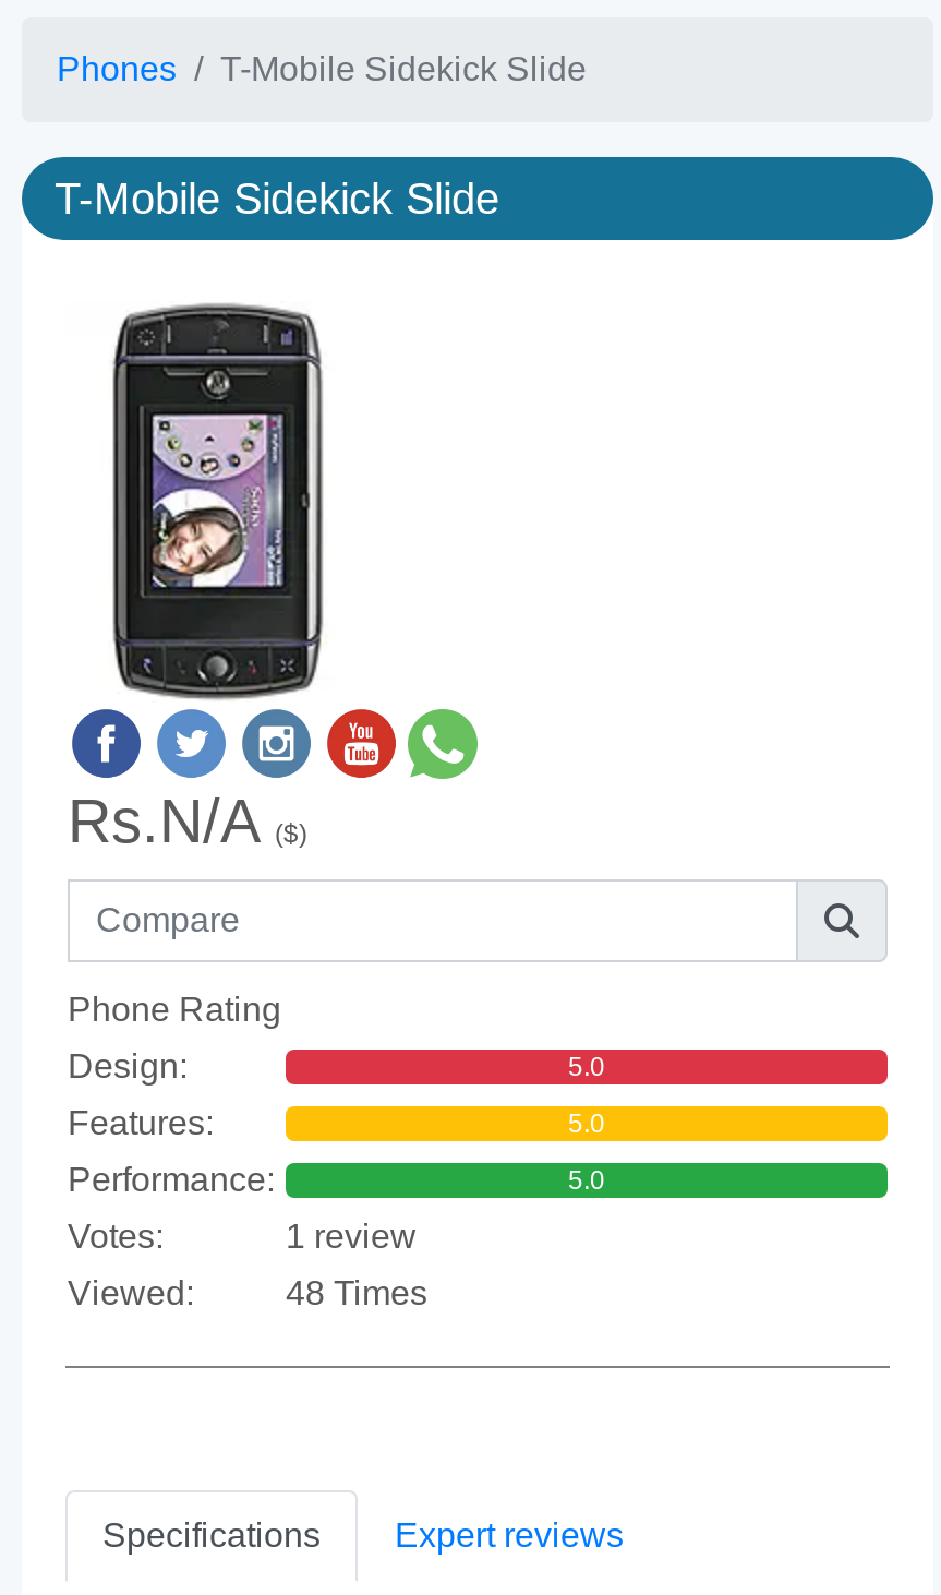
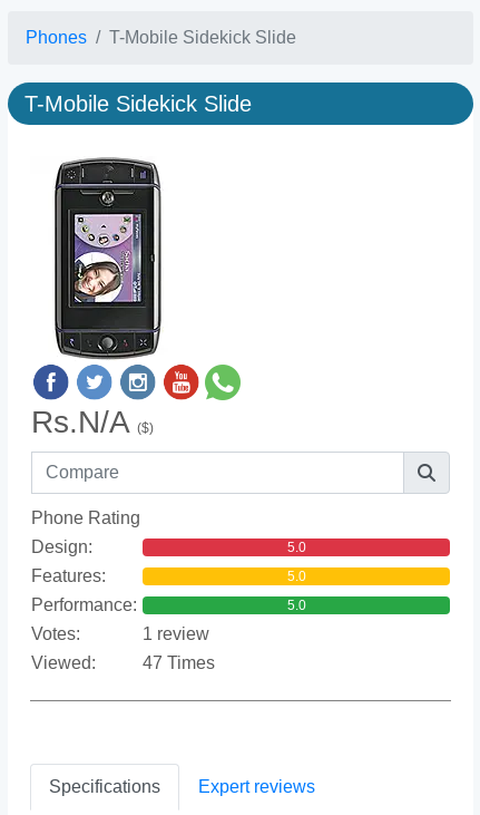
[286,1274,427,1311] 48 Times -> [143,653,215,672] 47 Times

